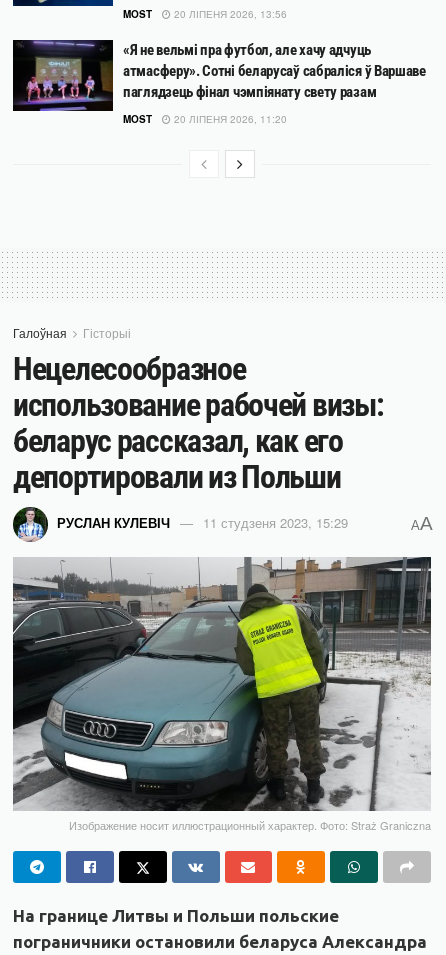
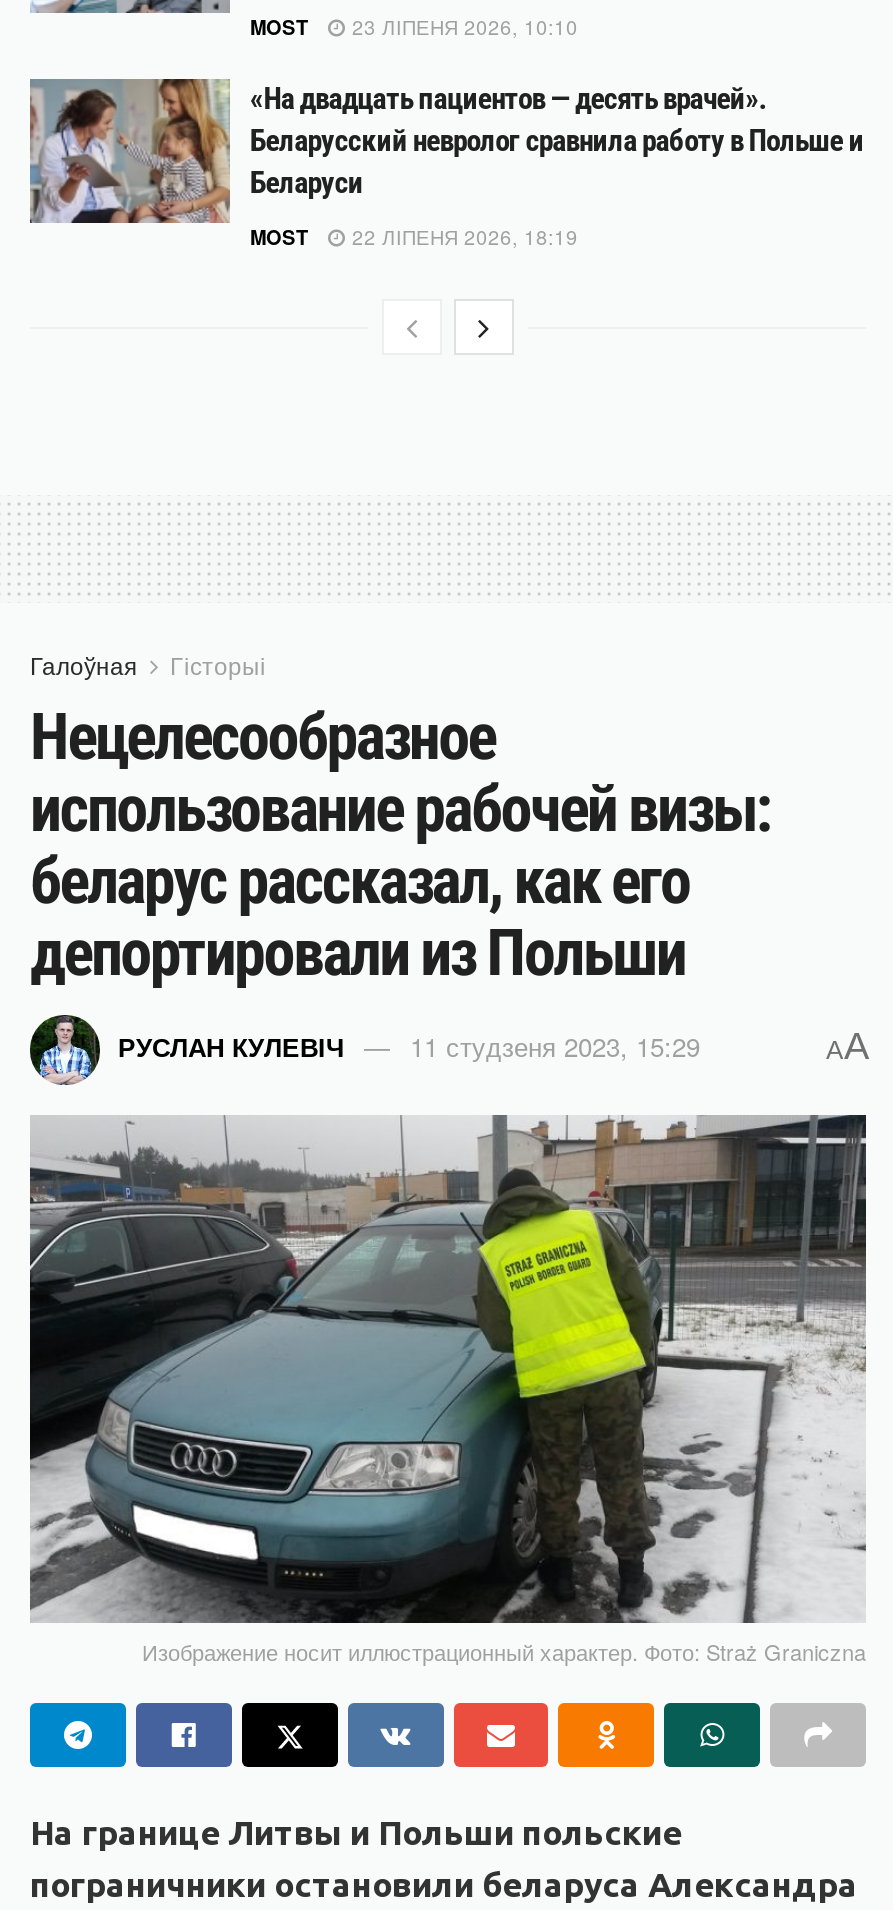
[123,6,287,20] MOST 20 ЛІПЕНЯ 2026, 13:56 -> [250,13,578,41] MOST 23 ЛІПЕНЯ 2026, 10:10
[12,39,426,112] [image] | «Я не вельмі пра футбол, але хачу адчуць | атмасферу». Сотні беларусаў сабраліся ў Варшаве | паглядзець фінал чэмпіянату свету разам -> [28,78,864,224] [image] | «На двадцать пациентов — десять врачей». | Беларусский невролог сравнила работу в Польше и | Беларуси
[123,111,287,125] MOST 20 ЛІПЕНЯ 2026, 11:20 -> [250,223,578,251] MOST 22 ЛІПЕНЯ 2026, 18:19

